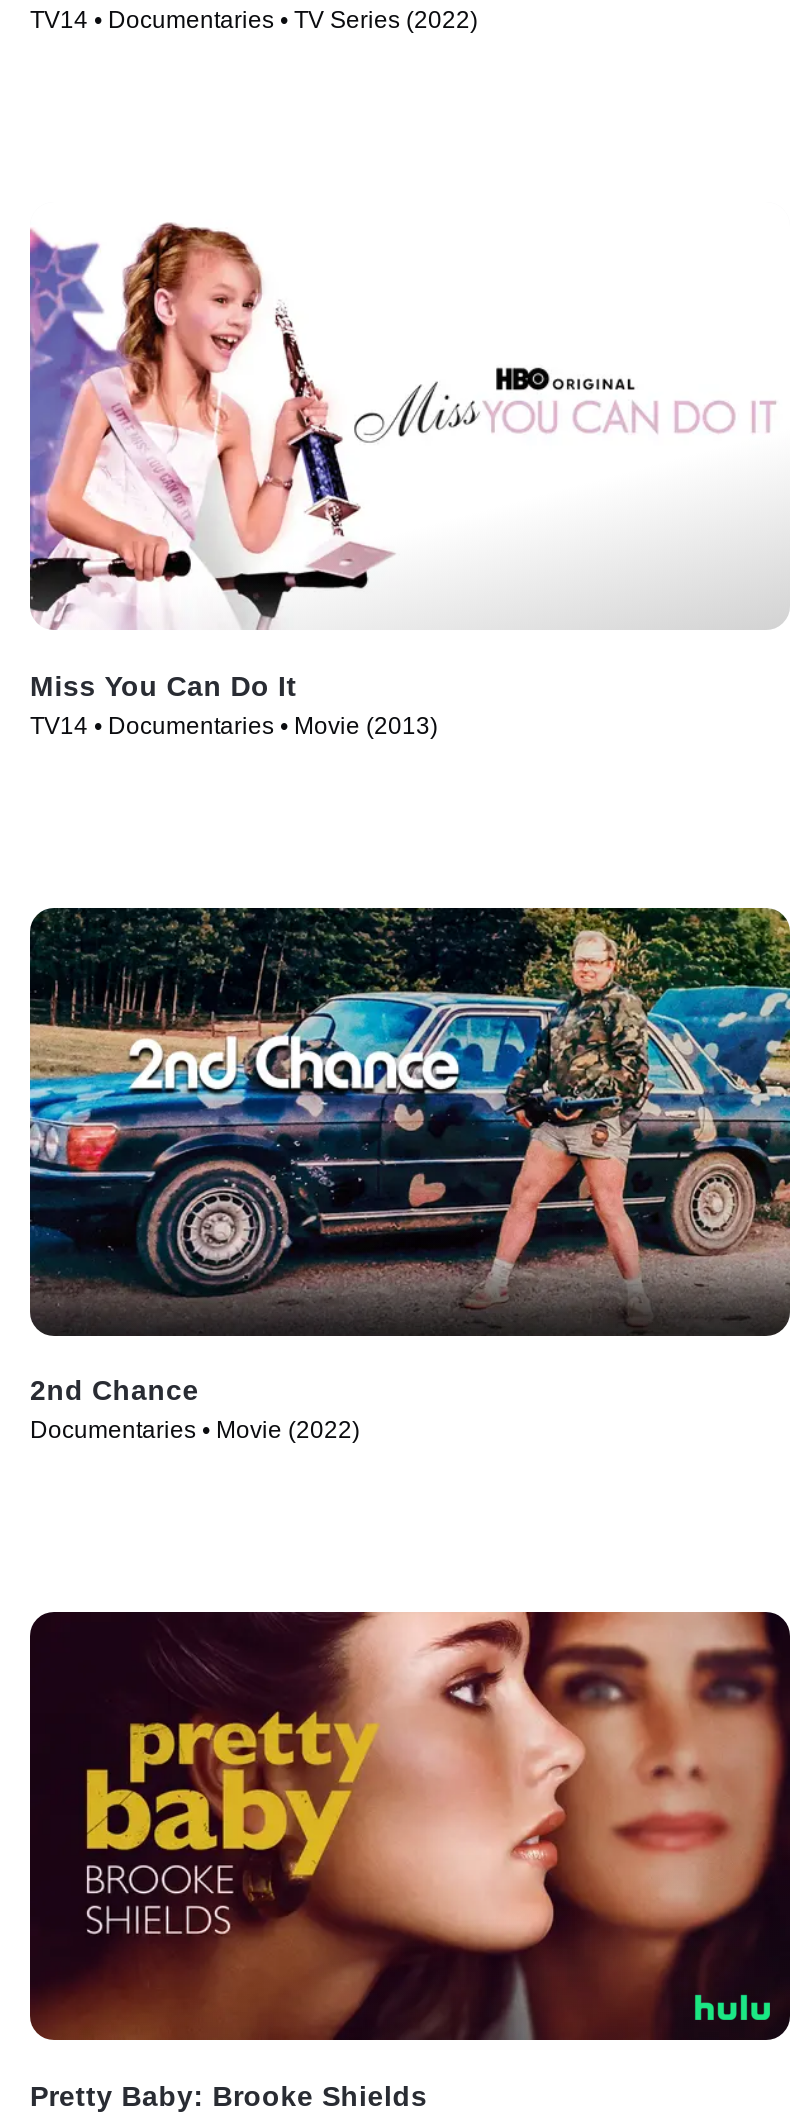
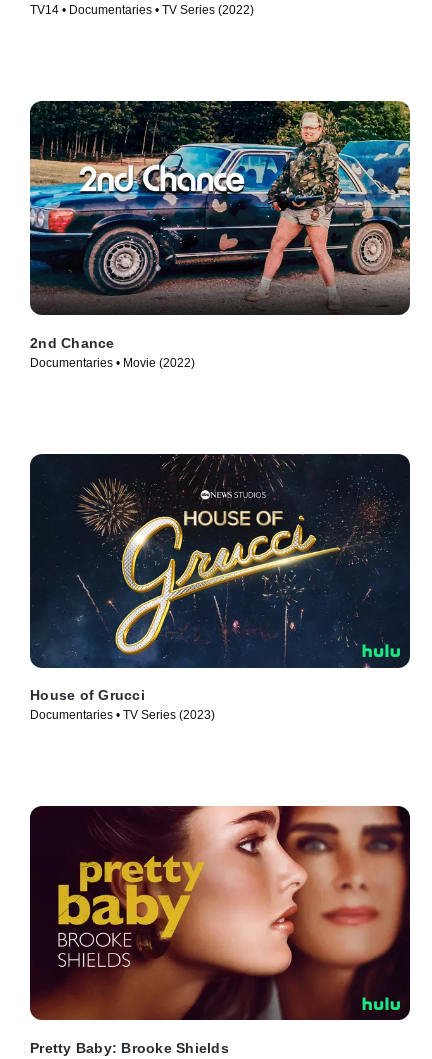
[28,222,788,739] [image] | Miss You Can Do It | TV14 • Documentaries • Movie (2013) -> none
moved [26,904,794,1444] -> [28,99,412,369]: [image] | 2nd Chance | Documentaries • Movie (2022)
none -> [30,454,409,722] [image] | House of Grucci | Documentaries • TV Series (2023)

